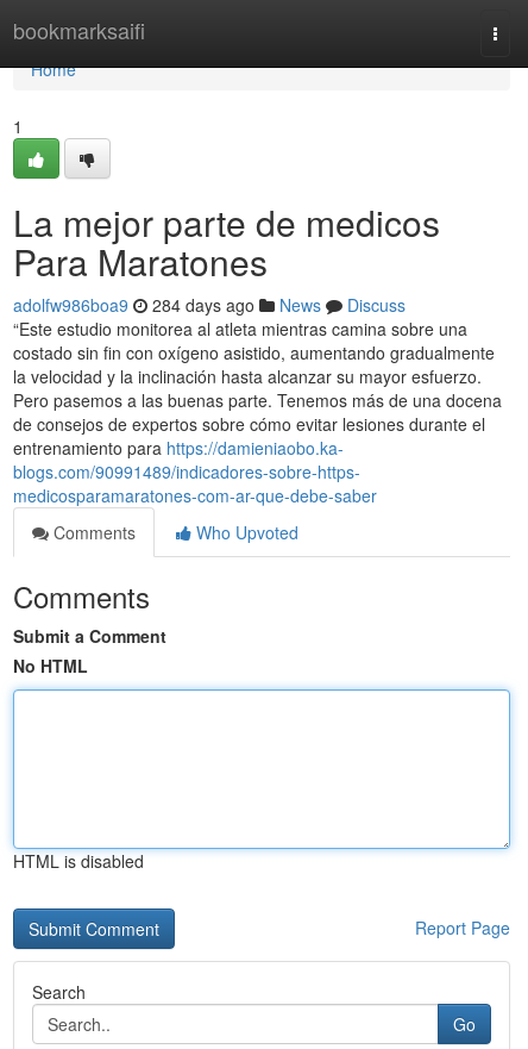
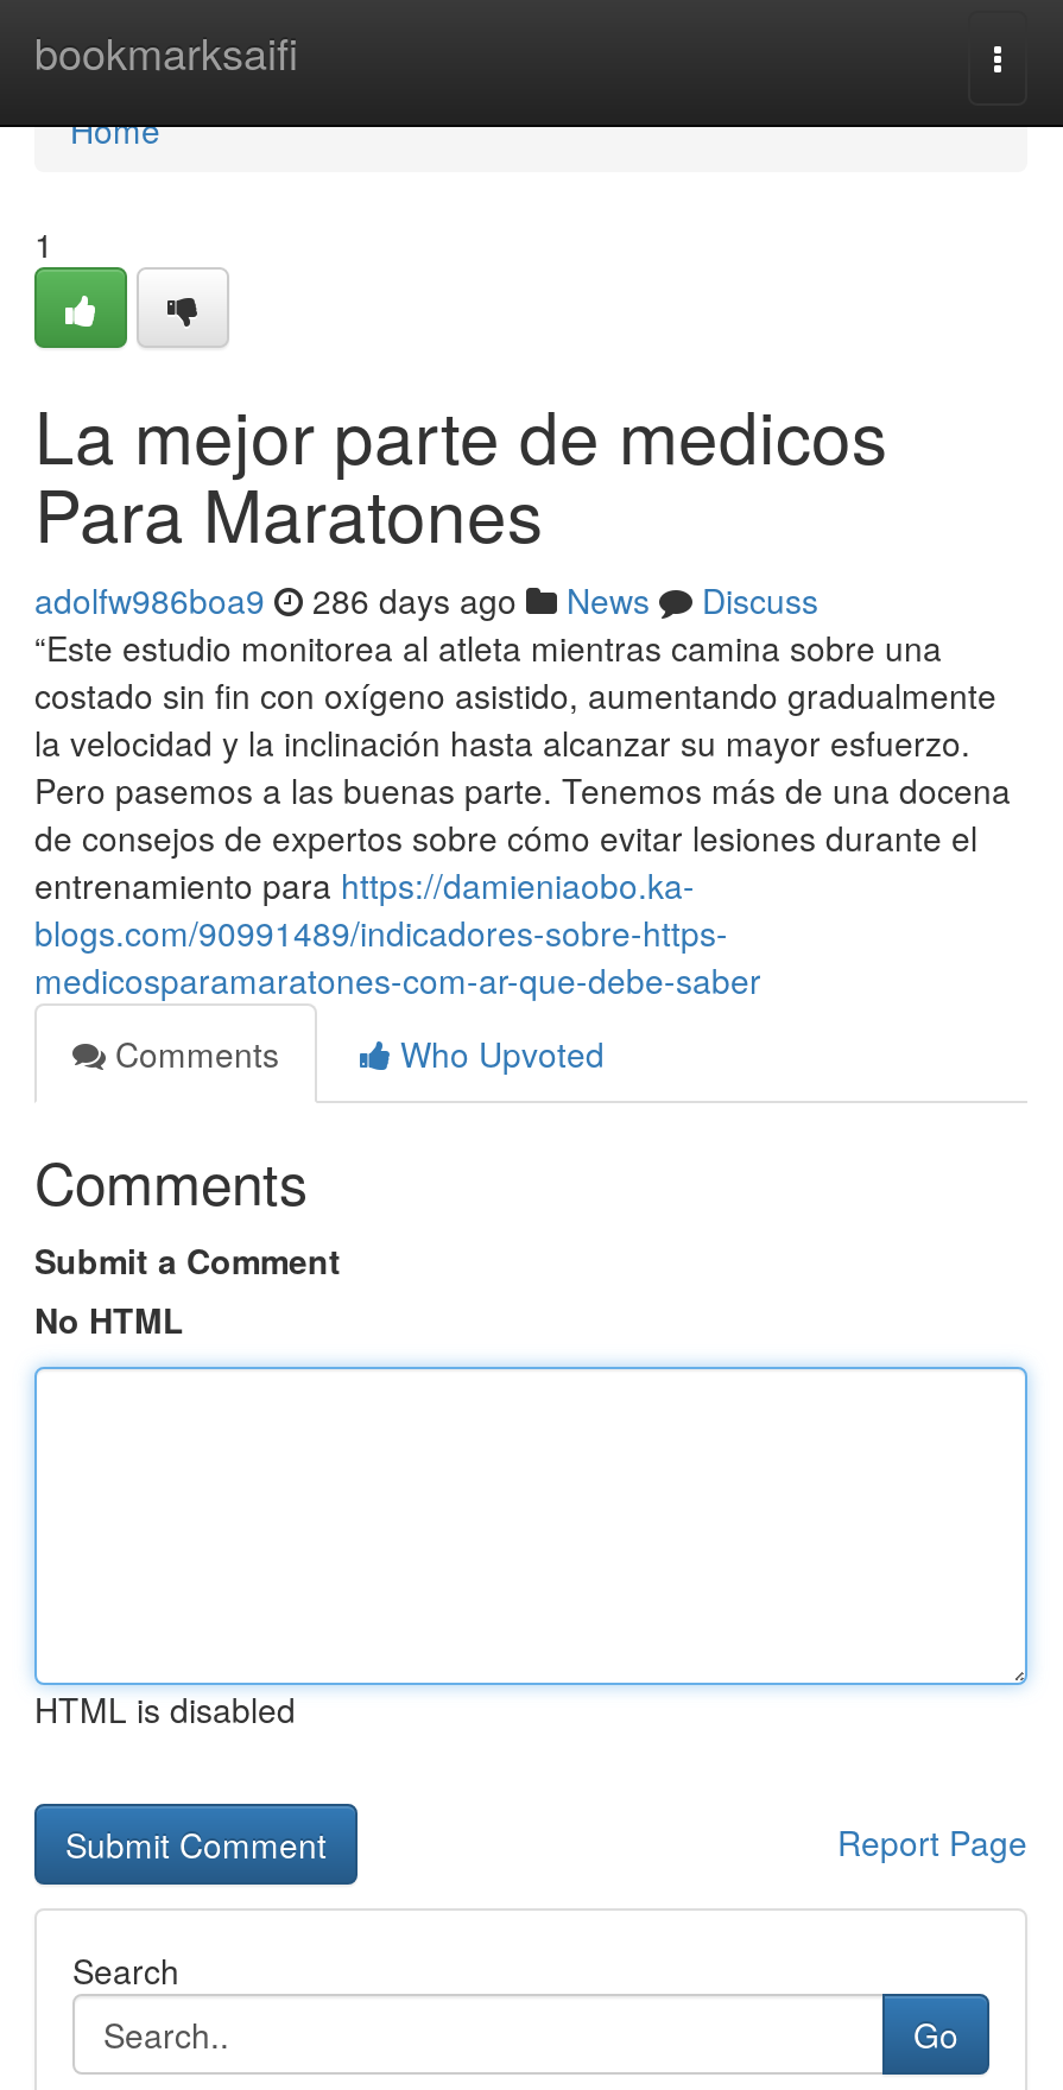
[13,293,406,317] adolfw986boa9 284 days ago News Discuss -> [34,576,818,623] adolfw986boa9 286 days ago News Discuss

